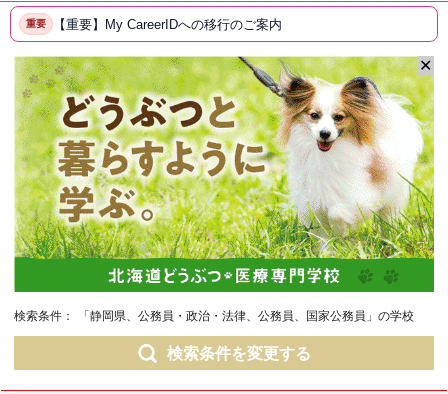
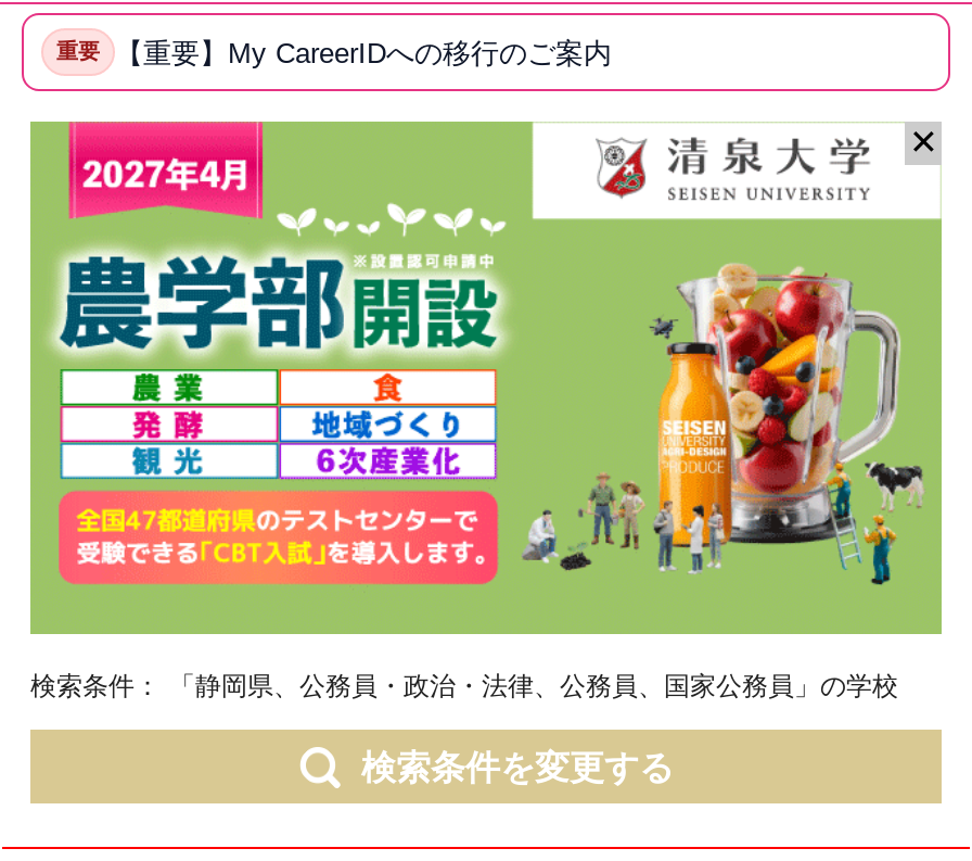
[14,56,435,293] [image] -> [30,119,944,636] [image]

